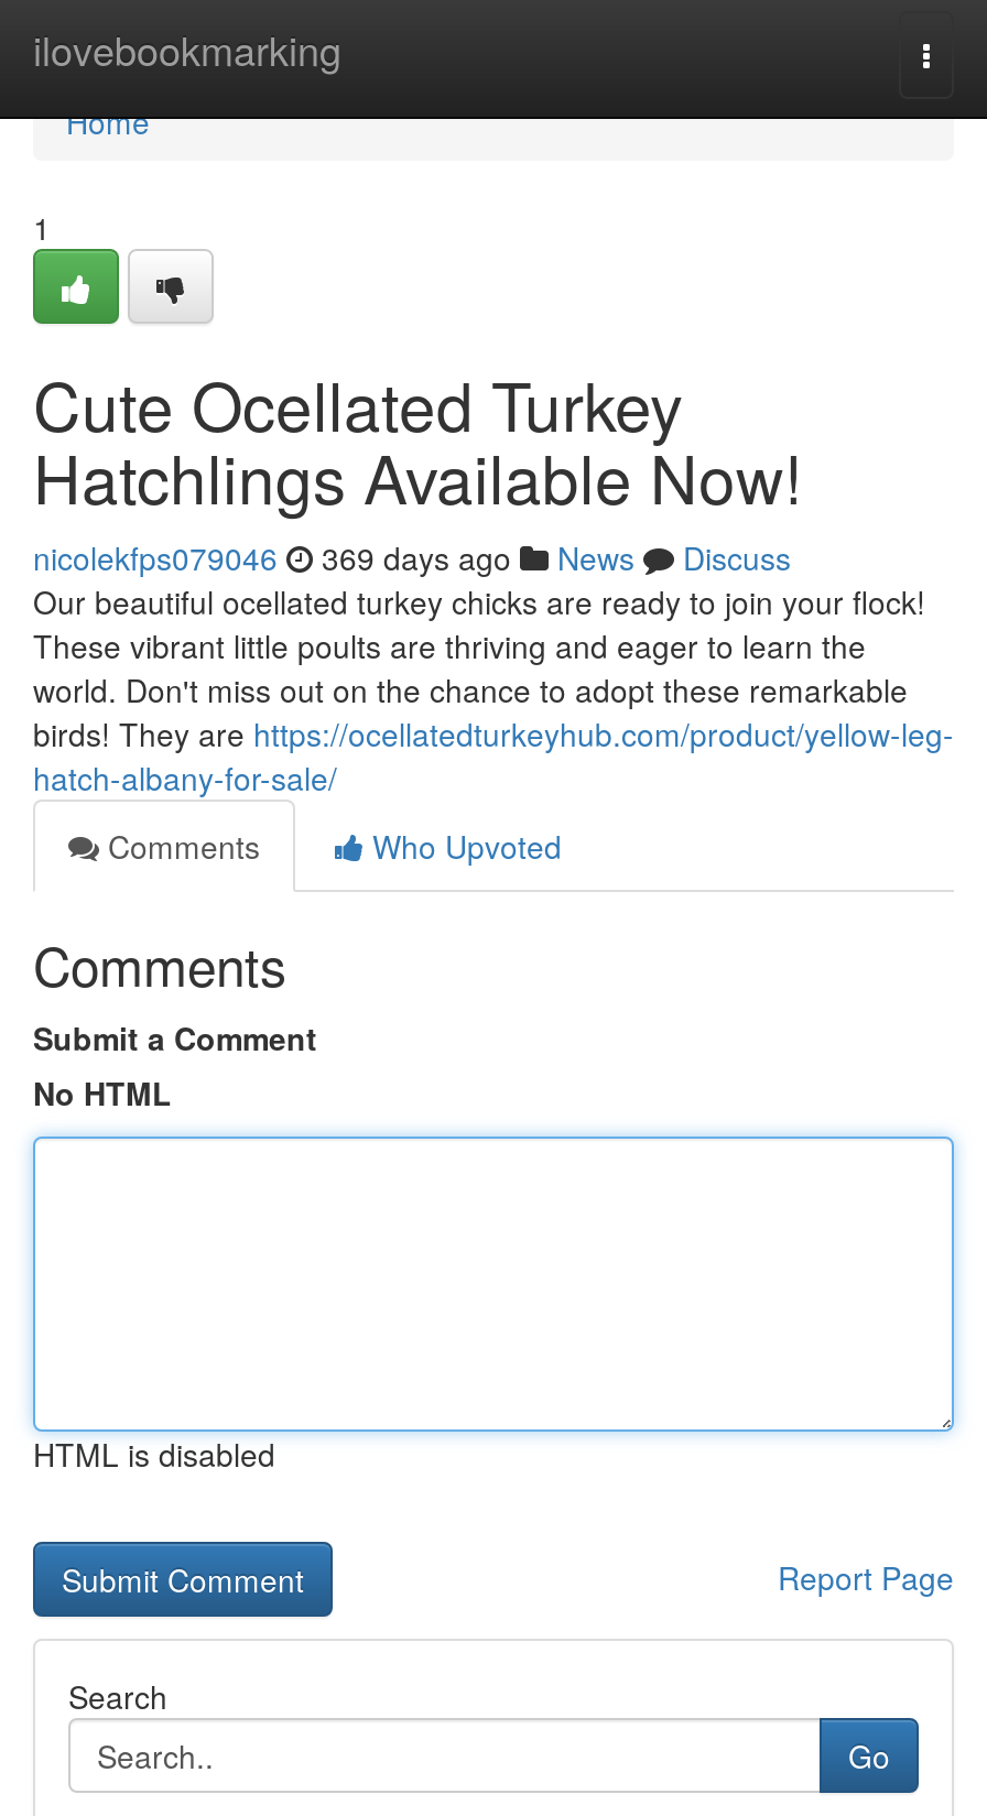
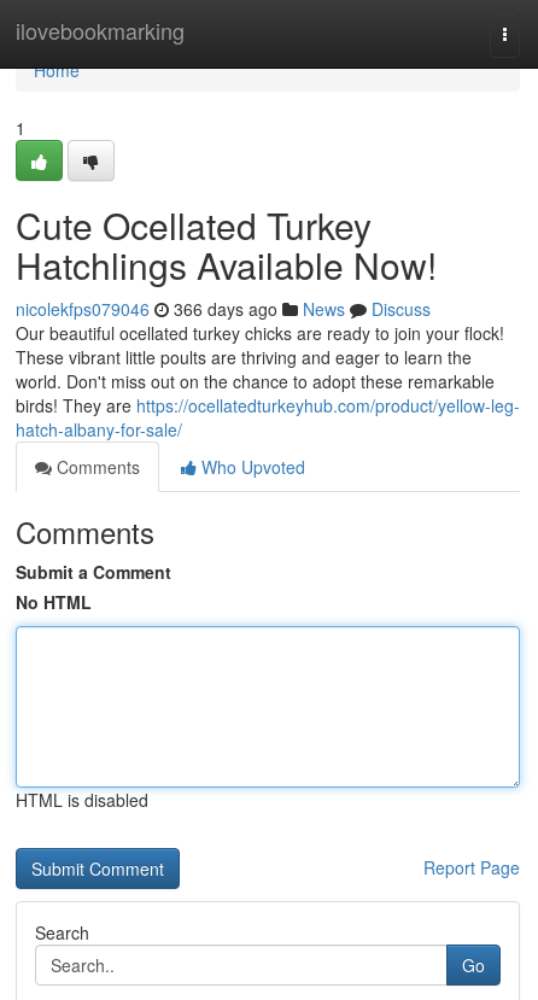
[33,535,791,579] nicolekfps079046 369 days ago News Discuss -> [16,297,431,321] nicolekfps079046 366 days ago News Discuss

